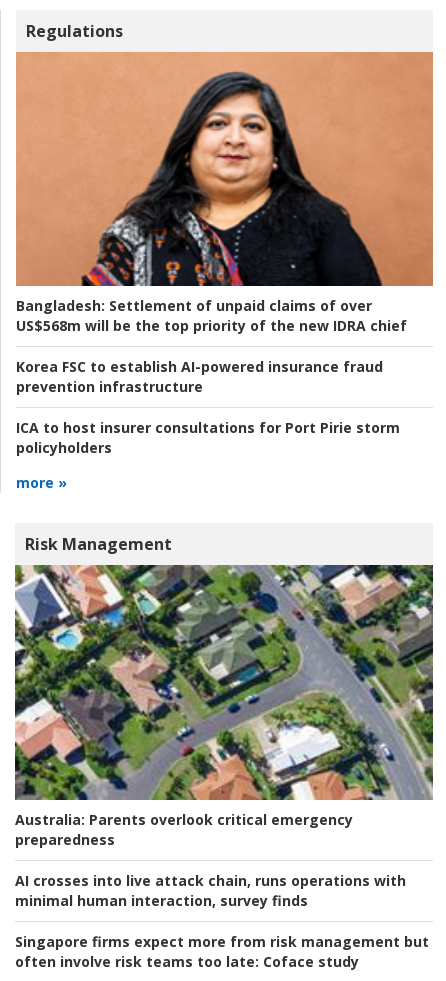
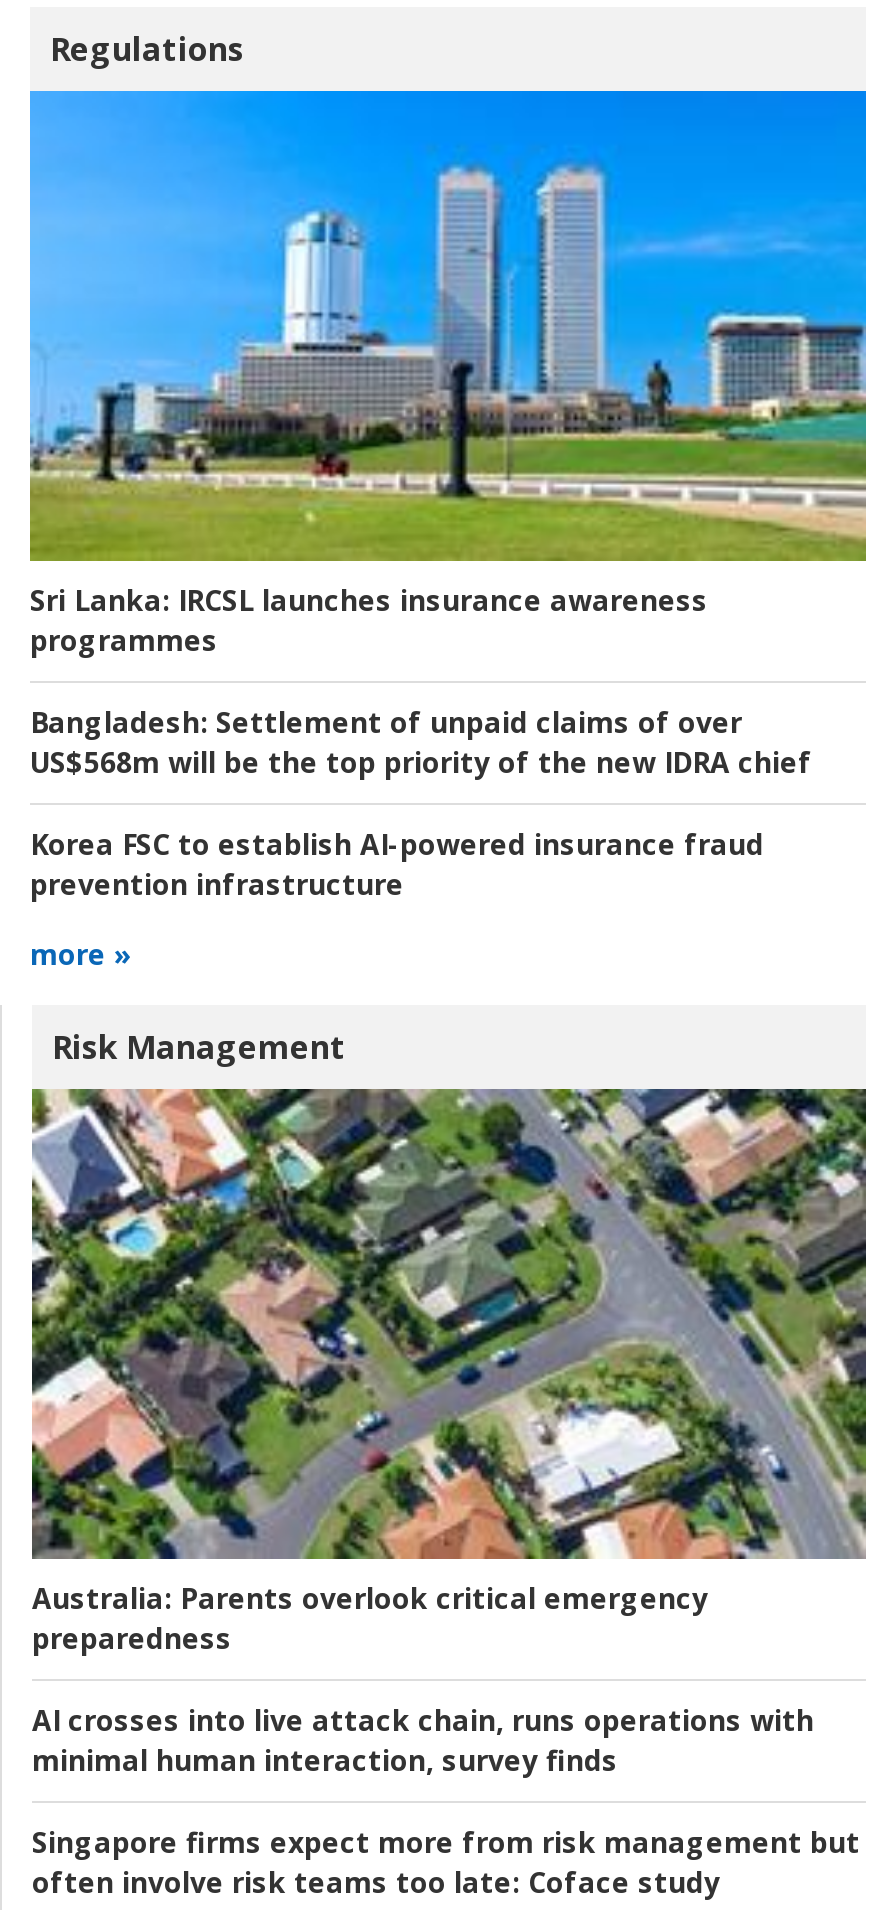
none -> [30,582,708,660] Sri Lanka: IRCSL launches insurance awareness | programmes
[15,51,434,287] [image] -> [28,88,868,562] [image]
moved [16,296,407,396] -> [30,704,812,904]: Bangladesh: Settlement of unpaid claims of over | US$568m will be the top priority of the new IDRA chief | Korea FSC to establish AI-powered insurance fraud | prevention infrastructure
[16,418,400,457] ICA to host insurer consultations for Port Pirie storm | policyholders -> none

